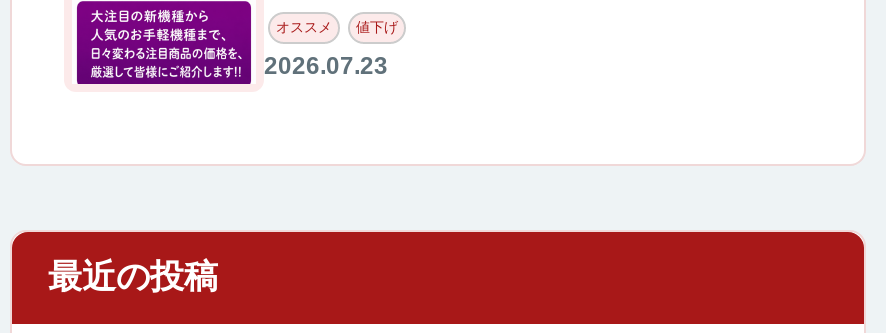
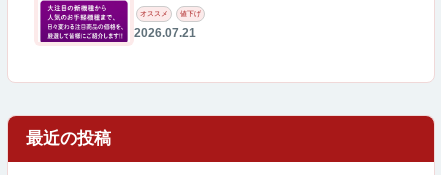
[264,53,388,81] 2026.07.23 -> [134,26,196,40] 2026.07.21

